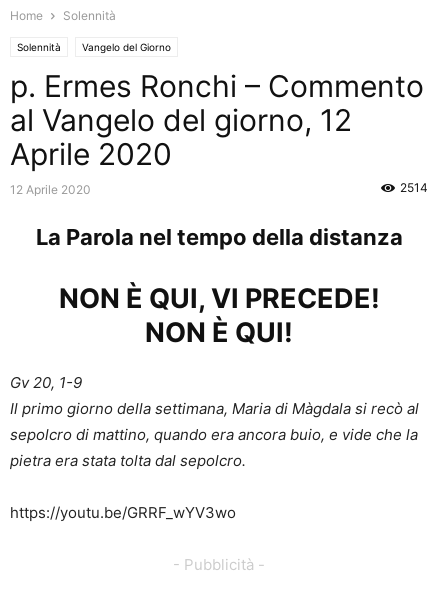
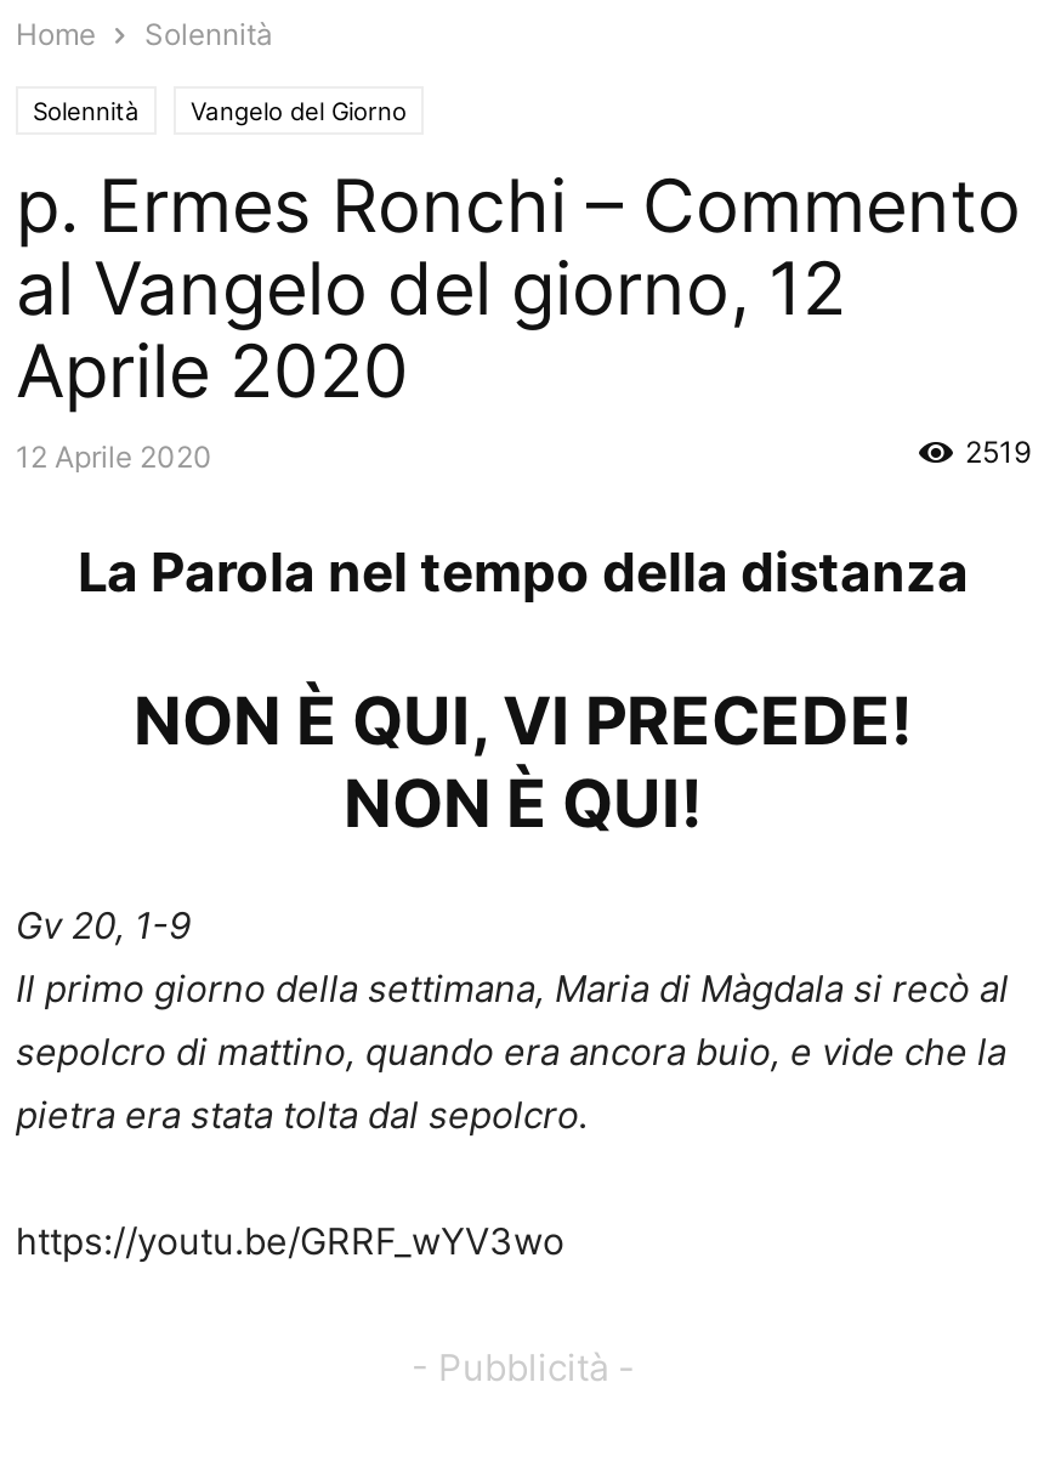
[400,180,428,195] 2514 -> [965,434,1031,470] 2519

